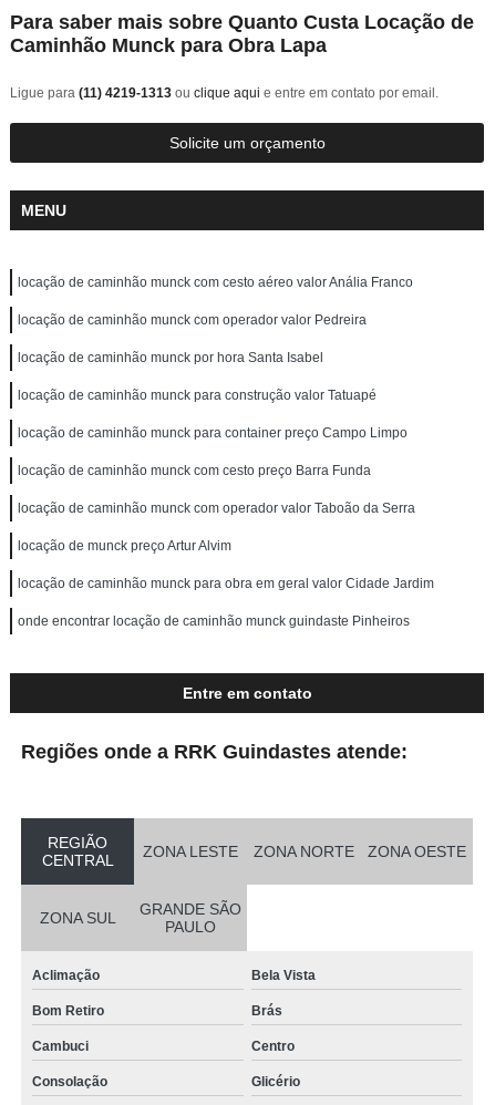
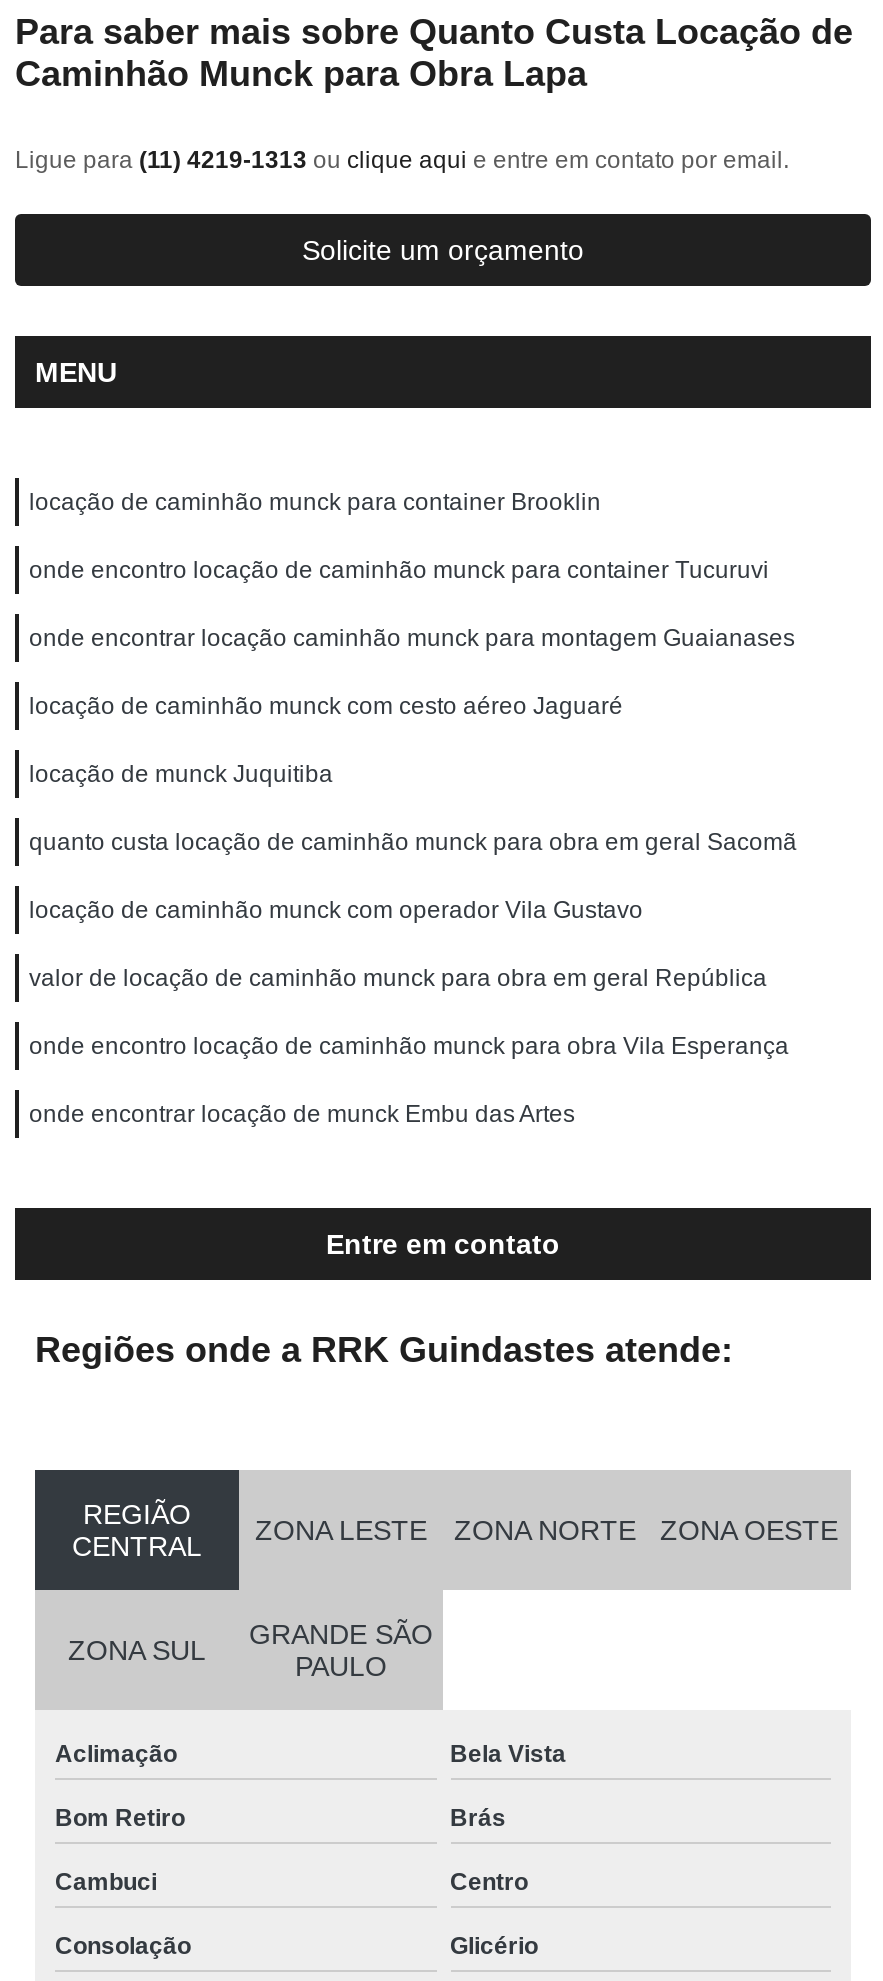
[18,275,413,290] locação de caminhão munck com cesto aéreo valor Anália Franco -> [29,488,601,516] locação de caminhão munck para container Brooklin
[18,312,367,328] locação de caminhão munck com operador valor Pedreira -> [29,556,769,584] onde encontro locação de caminhão munck para container Tucuruvi
[18,350,323,365] locação de caminhão munck por hora Santa Isabel -> [29,624,795,652] onde encontrar locação caminhão munck para montagem Guaianases
[18,388,377,403] locação de caminhão munck para construção valor Tatuapé -> [29,692,623,720] locação de caminhão munck com cesto aéreo Jaguaré
[18,425,408,441] locação de caminhão munck para container preço Campo Limpo -> [29,760,333,788] locação de munck Juquitiba
[18,463,371,478] locação de caminhão munck com cesto preço Barra Funda -> [29,828,797,856] quanto custa locação de caminhão munck para obra em geral Sacomã
[18,500,415,516] locação de caminhão munck com operador valor Taboão da Serra -> [29,896,643,924] locação de caminhão munck com operador Vila Gustavo
[18,538,231,554] locação de munck preço Artur Alvim -> [29,964,767,992] valor de locação de caminhão munck para obra em geral República
[18,576,434,591] locação de caminhão munck para obra em geral valor Cidade Jardim -> [29,1032,789,1060] onde encontro locação de caminhão munck para obra Vila Esperança
[18,613,410,629] onde encontrar locação de caminhão munck guindaste Pinheiros -> [29,1100,575,1128] onde encontrar locação de munck Embu das Artes

